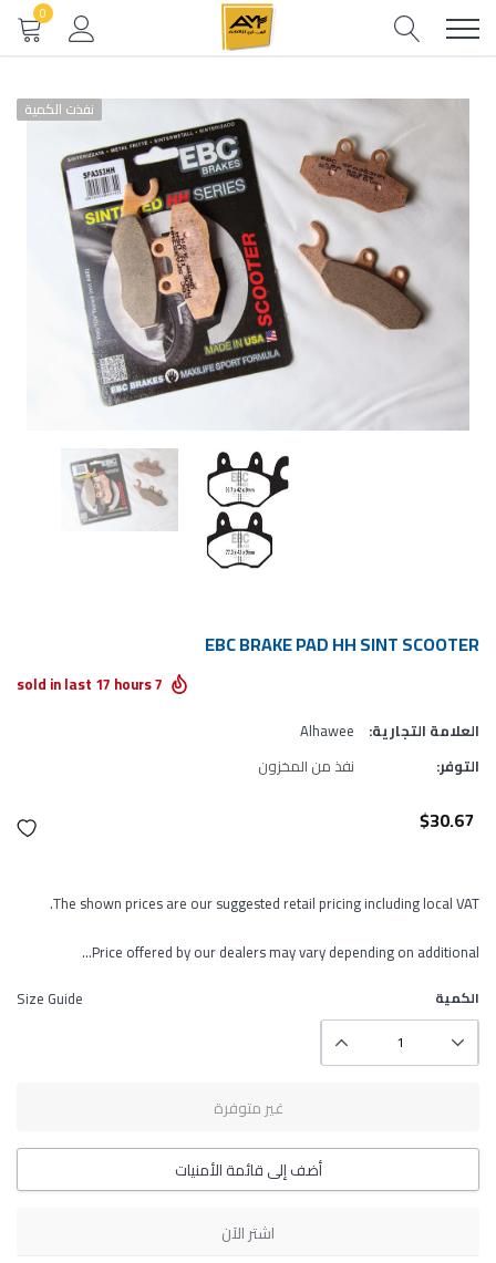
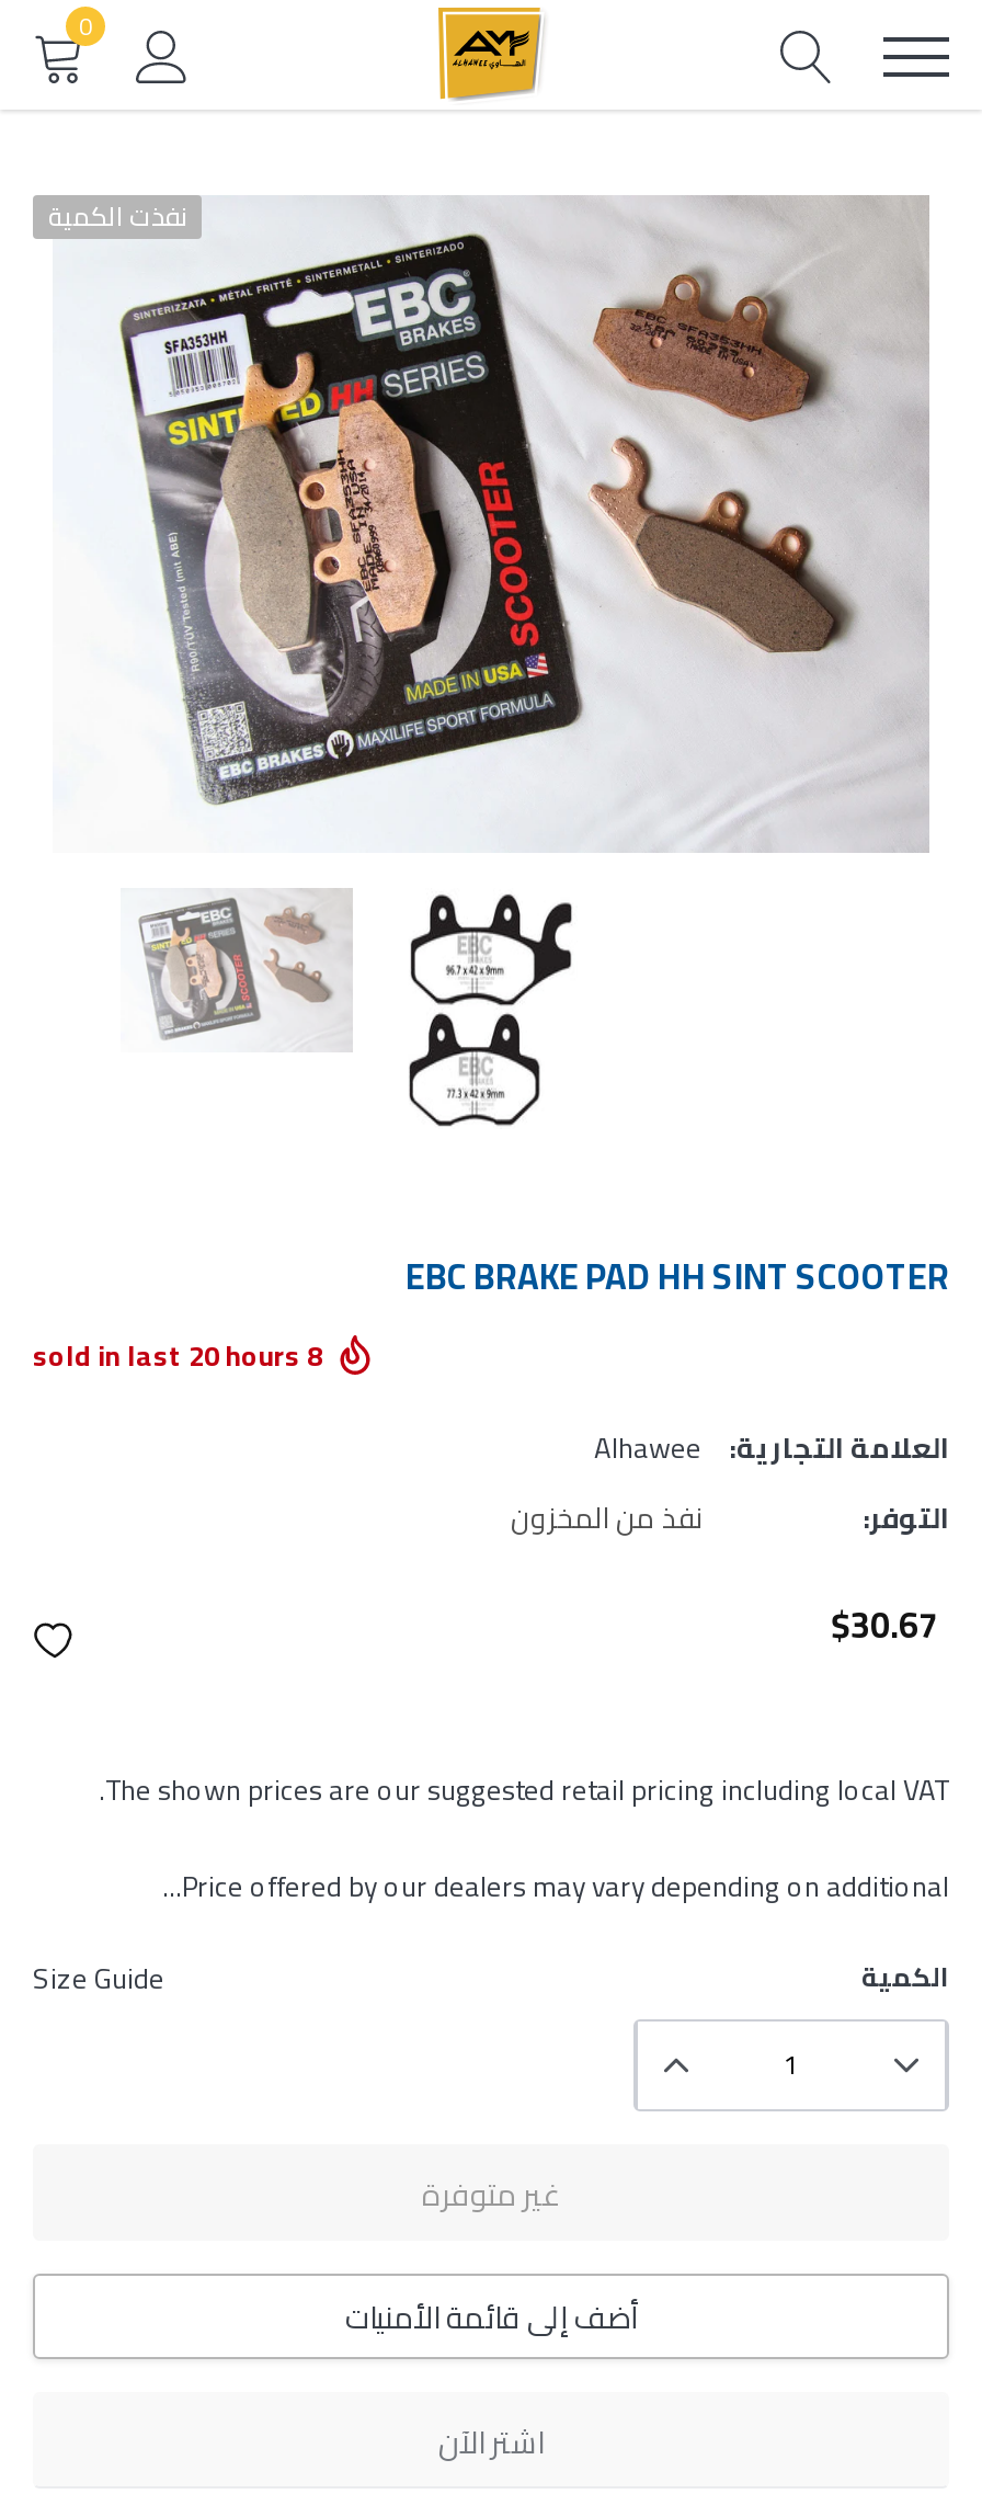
[95,671,152,697] 17hours -> [189,1329,300,1381] 20hours
[155,671,163,697] 7 -> [307,1329,322,1381] 8

